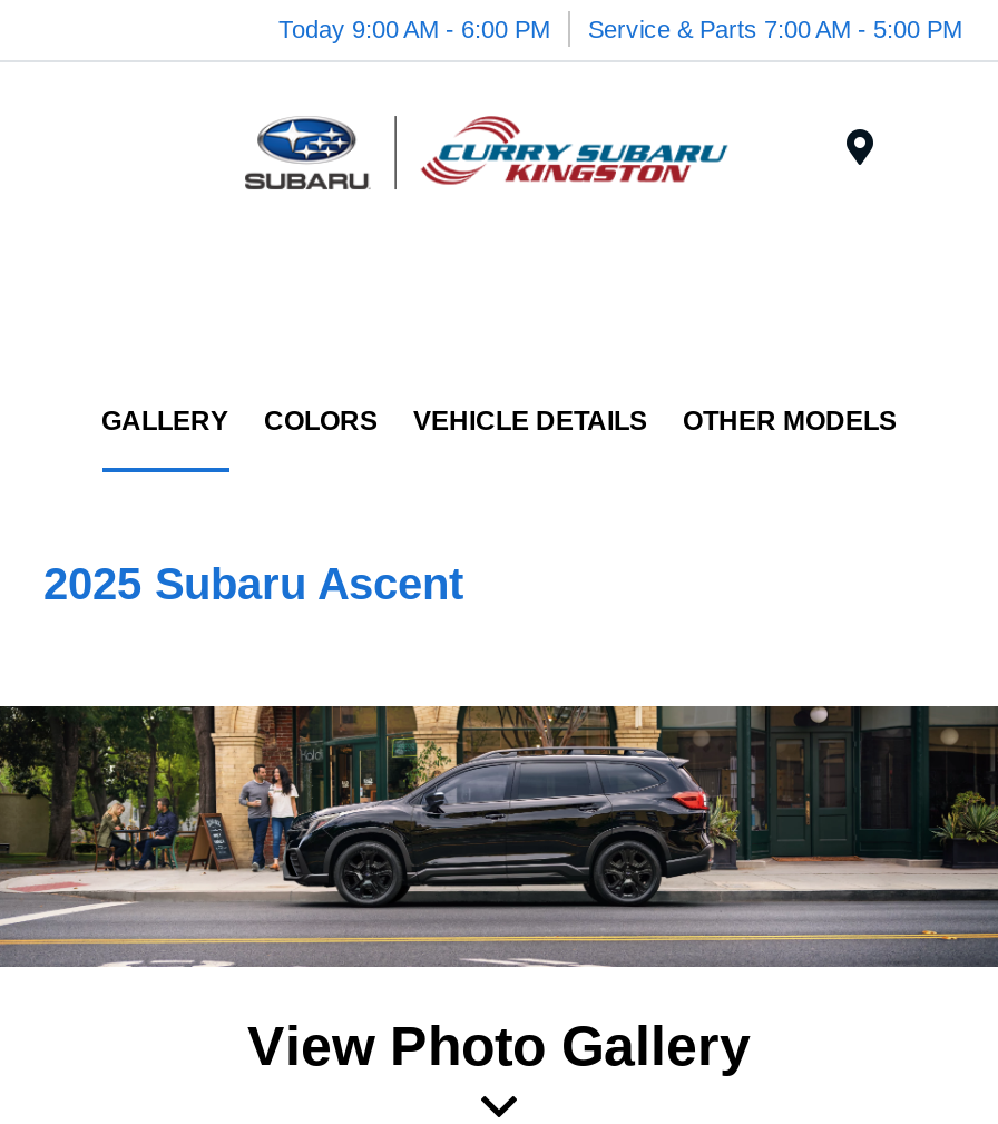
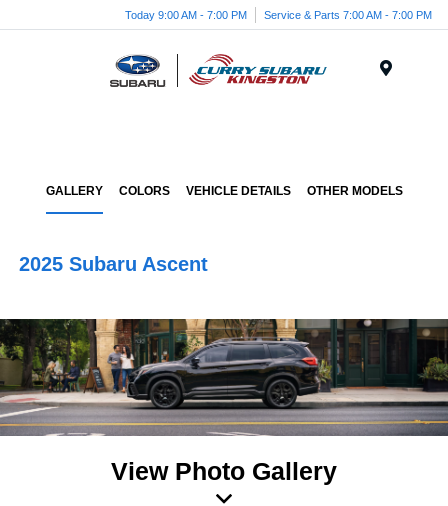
[278,14,550,41] Today 9:00 AM - 6:00 PM -> [125,8,247,20] Today 9:00 AM - 7:00 PM
[588,14,962,41] Service & Parts 7:00 AM - 5:00 PM -> [264,8,432,20] Service & Parts 7:00 AM - 7:00 PM

